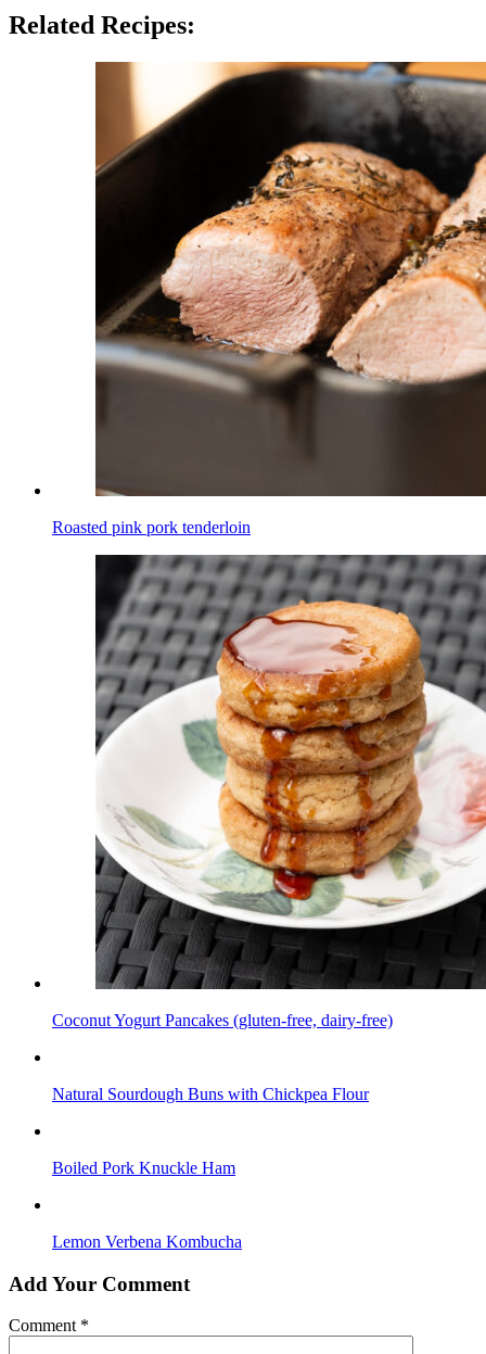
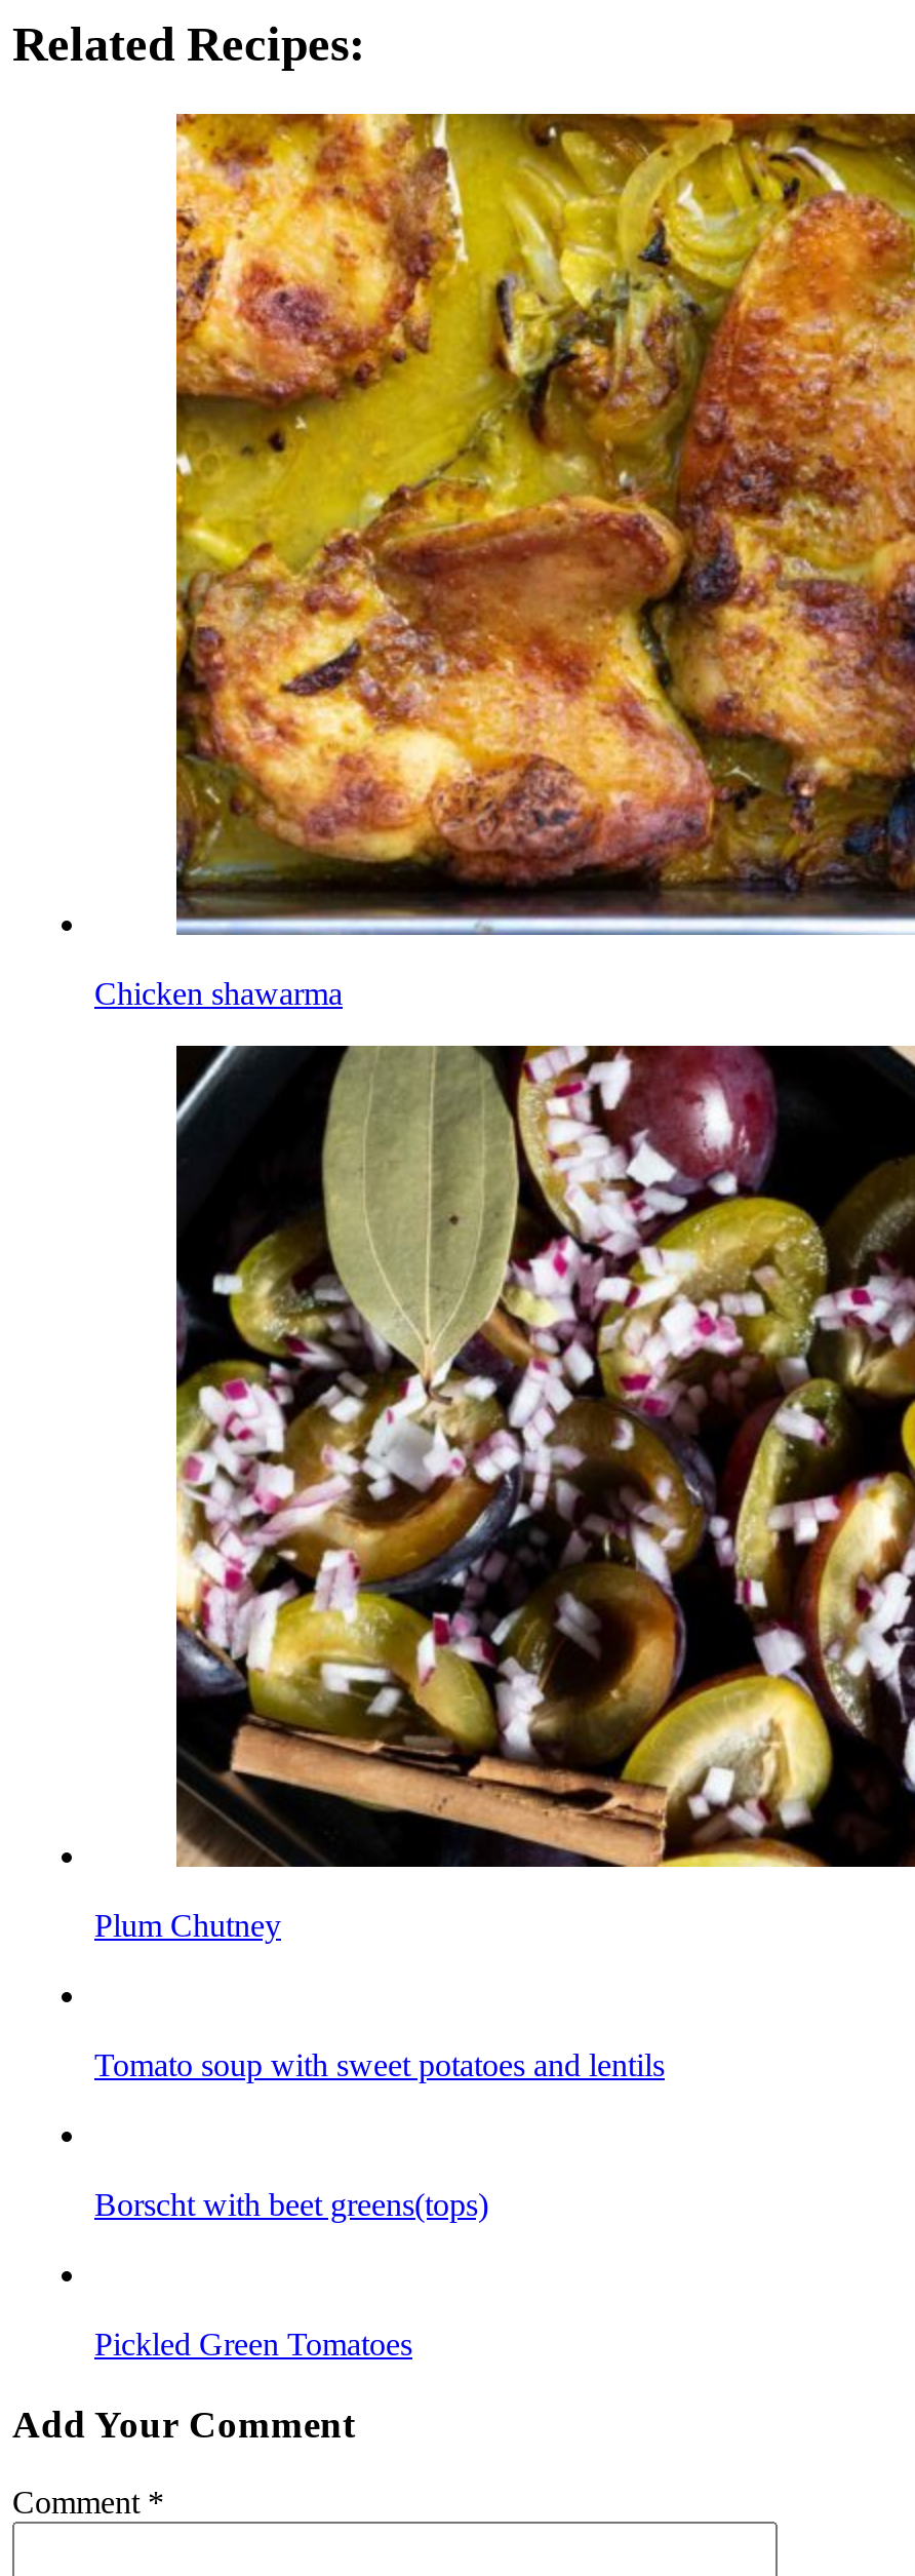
[52,61,483,536] [image] | Roasted pink pork tenderloin -> [94,112,909,1011] [image] | Chicken shawarma
[52,554,483,1029] [image] | Coconut Yogurt Pancakes (gluten-free, dairy-free) -> [94,1044,909,1943] [image] | Plum Chutney
[52,1085,369,1103] Natural Sourdough Buns with Chickpea Flour -> [94,2047,665,2082] Tomato soup with sweet potatoes and lentils
[52,1159,235,1177] Boiled Pork Knuckle Ham -> [94,2187,488,2222] Borscht with beet greens(tops)
[52,1232,242,1251] Lemon Verbena Kombucha -> [94,2327,412,2362] Pickled Green Tomatoes

